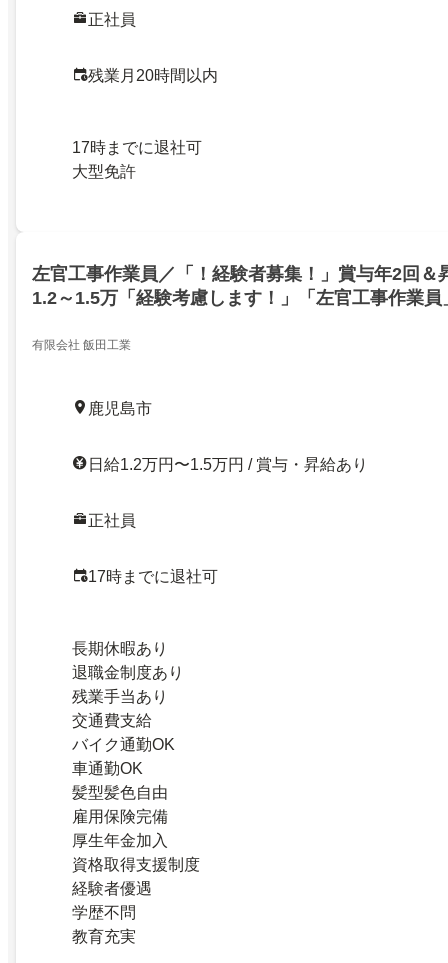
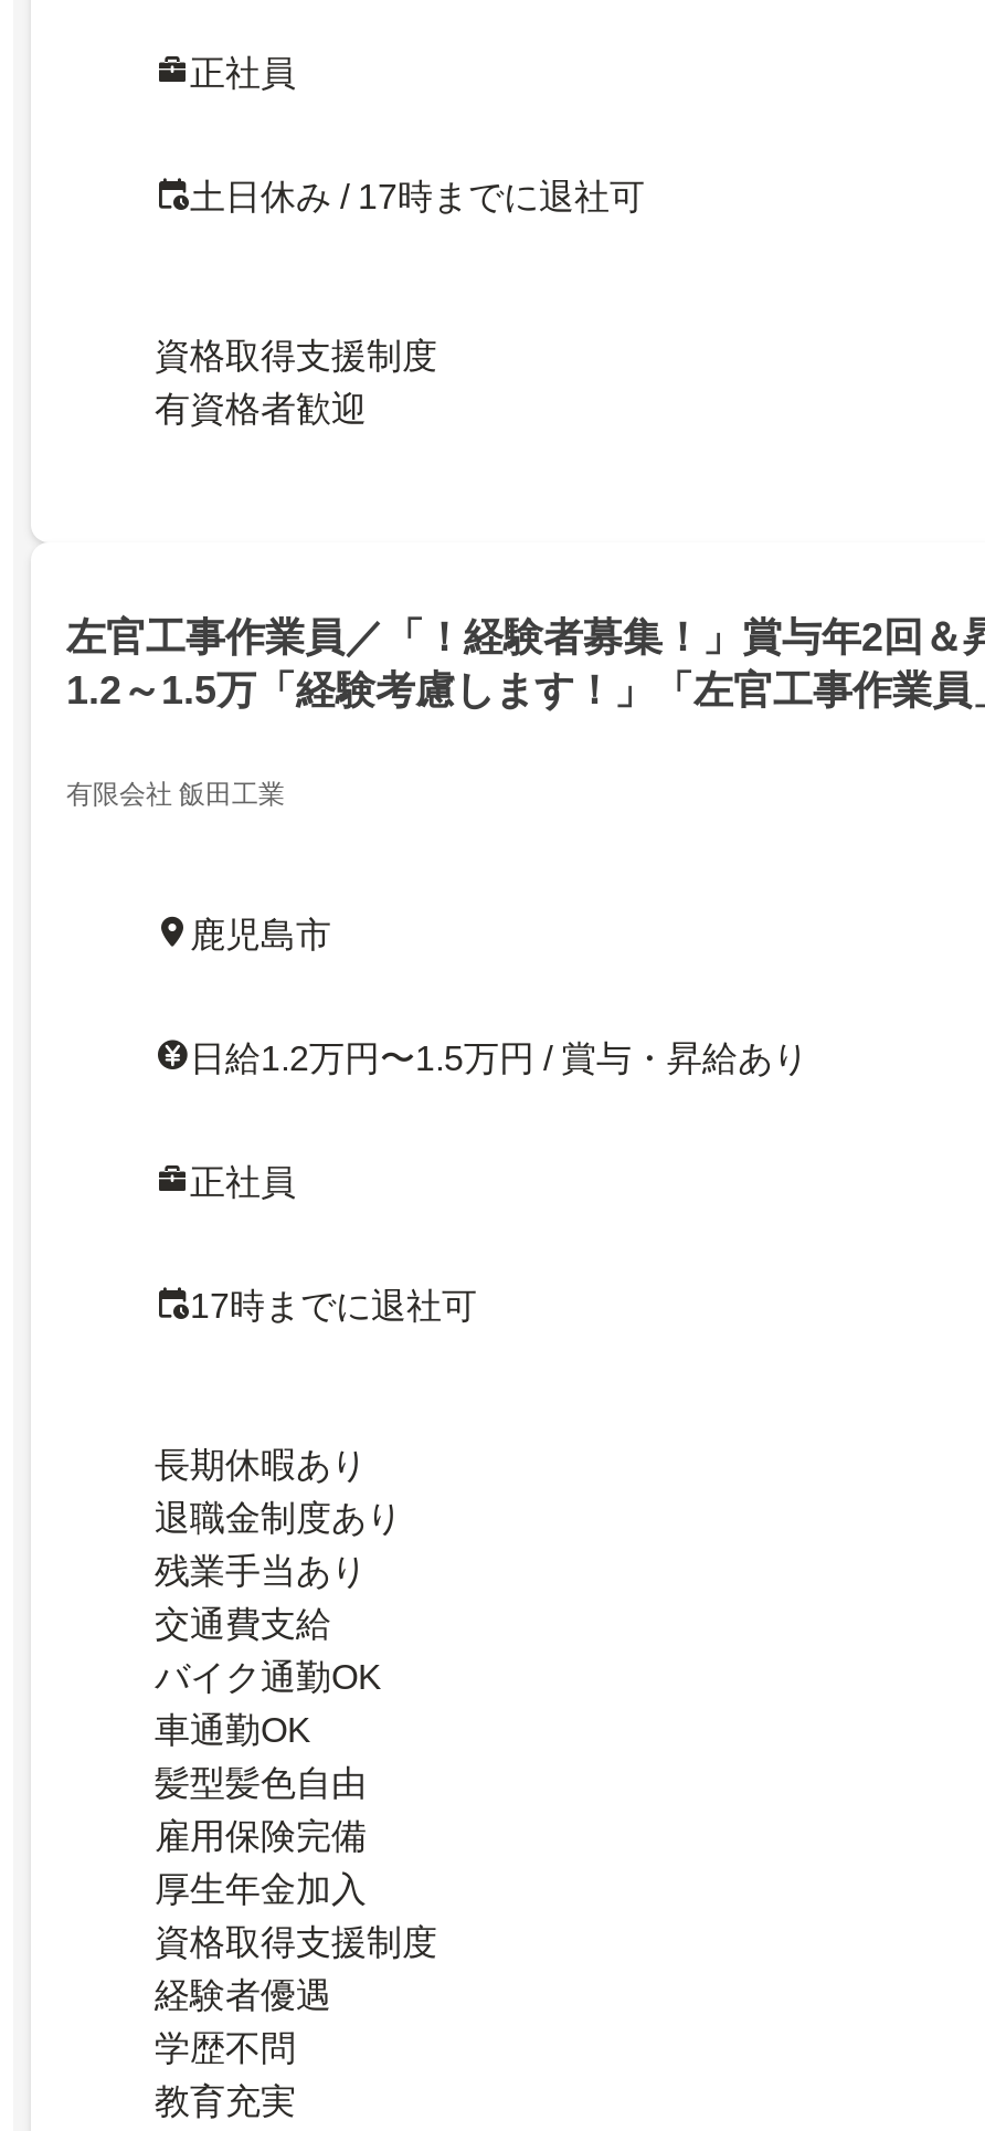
[88,66,218,83] 残業月20時間以内 -> [190,178,645,215] 土日休み / 17時までに退社可
[72,138,202,179] 17時までに退社可 | 大型免許 -> [155,337,437,428] 資格取得支援制度 | 有資格者歓迎

